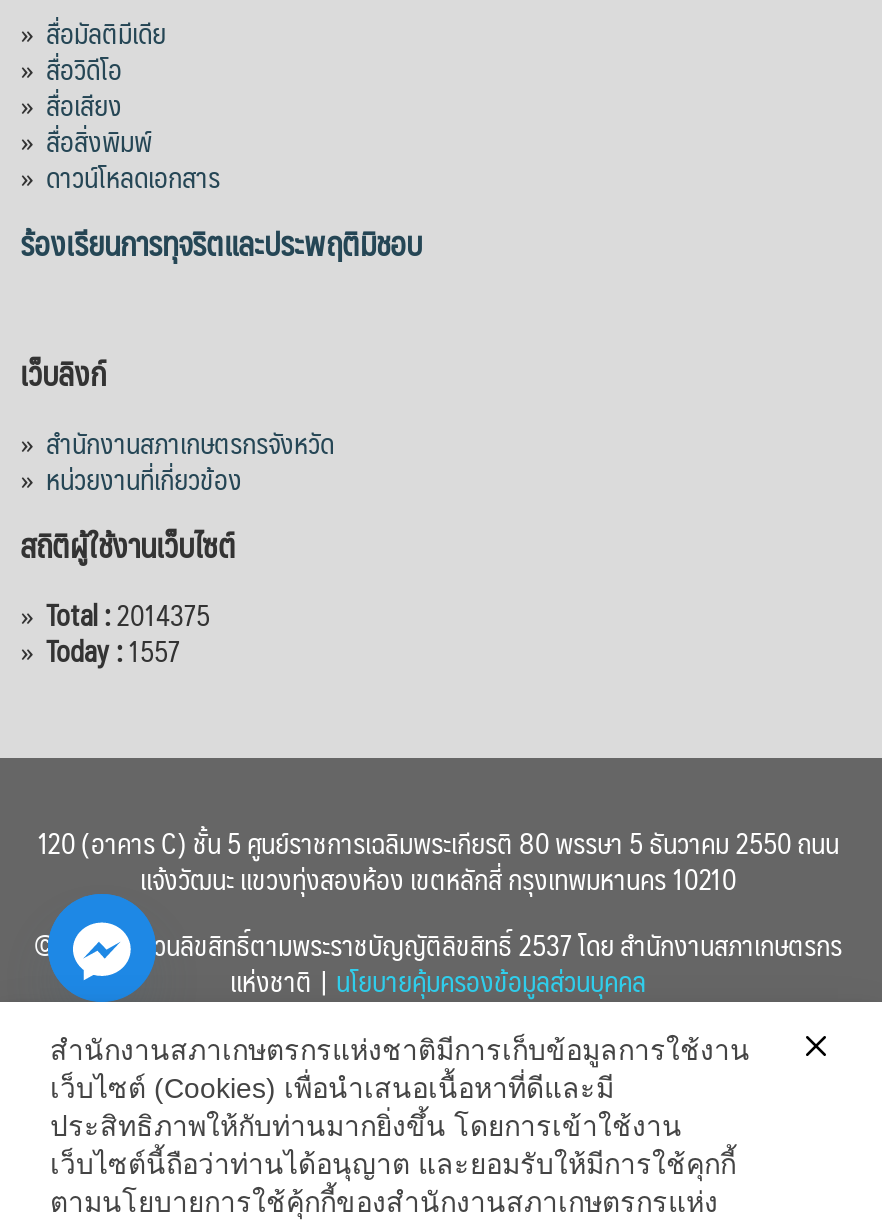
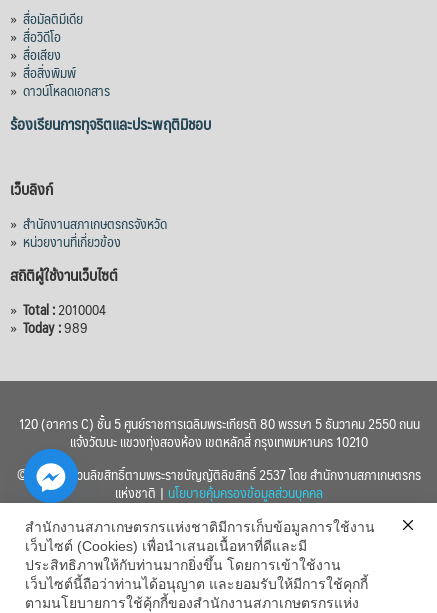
[20,591,210,639] » Total : 2014375 -> [10,297,106,321] » Total : 2010004
[20,627,180,675] » Today :1557 -> [10,315,88,339] » Today :989

